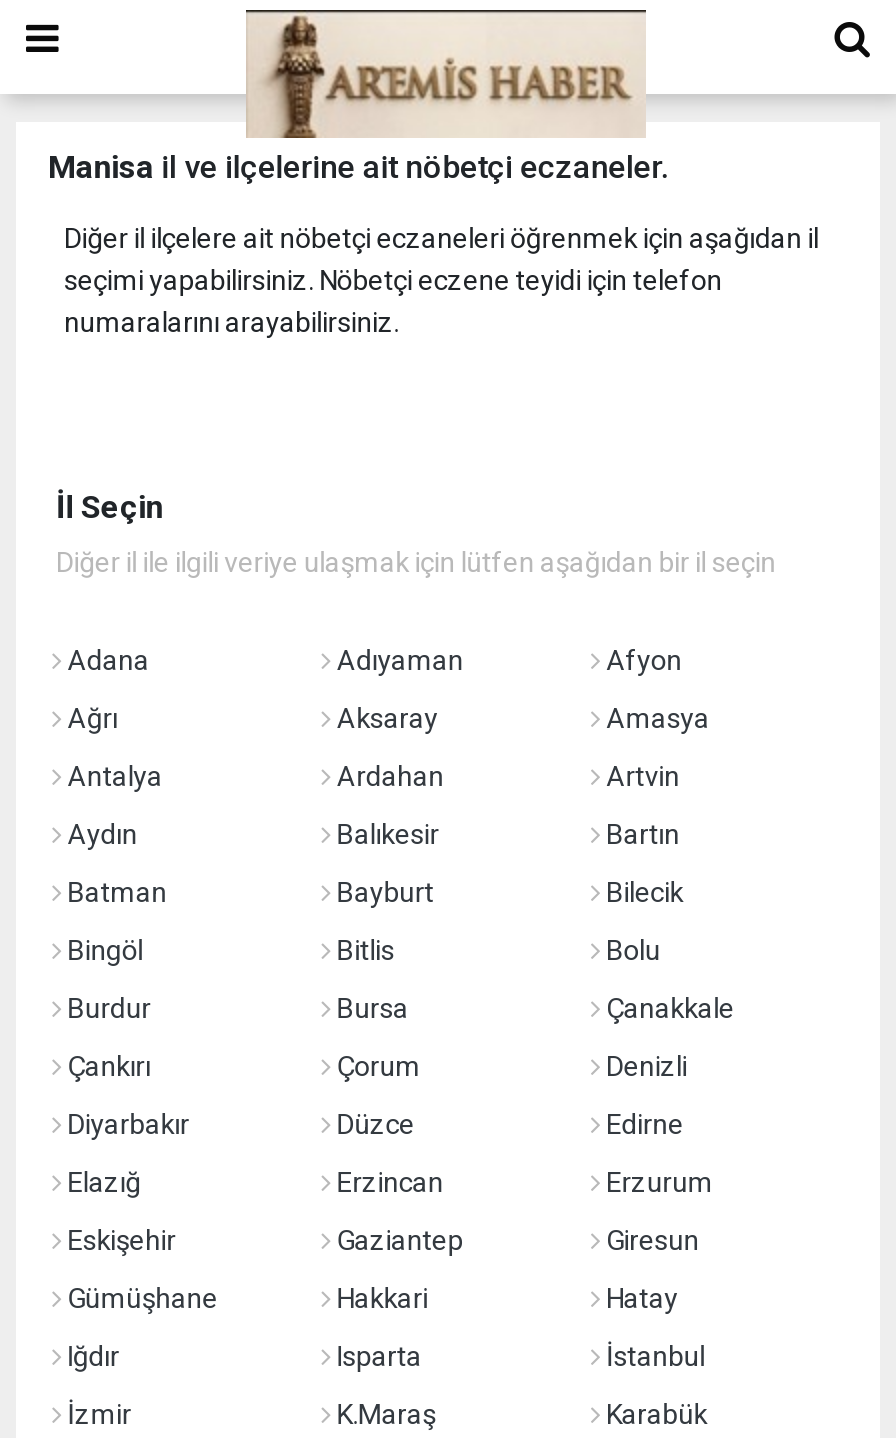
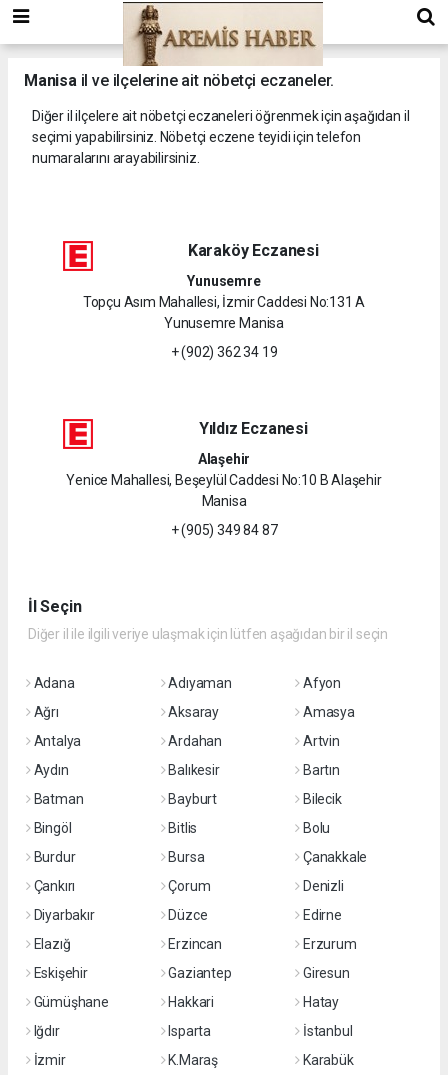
none -> [62,240,365,360] [image] | Karaköy Eczanesi | Yunusemre | Topçu Asım Mahallesi, İzmir Caddesi No:131 A | Yunusemre Manisa | + (902) 362 34 19
none -> [62,418,382,538] [image] | Yıldız Eczanesi | Alaşehir | Yenice Mahallesi, Beşeylül Caddesi No:10 B Alaşehir | Manisa | + (905) 349 84 87

